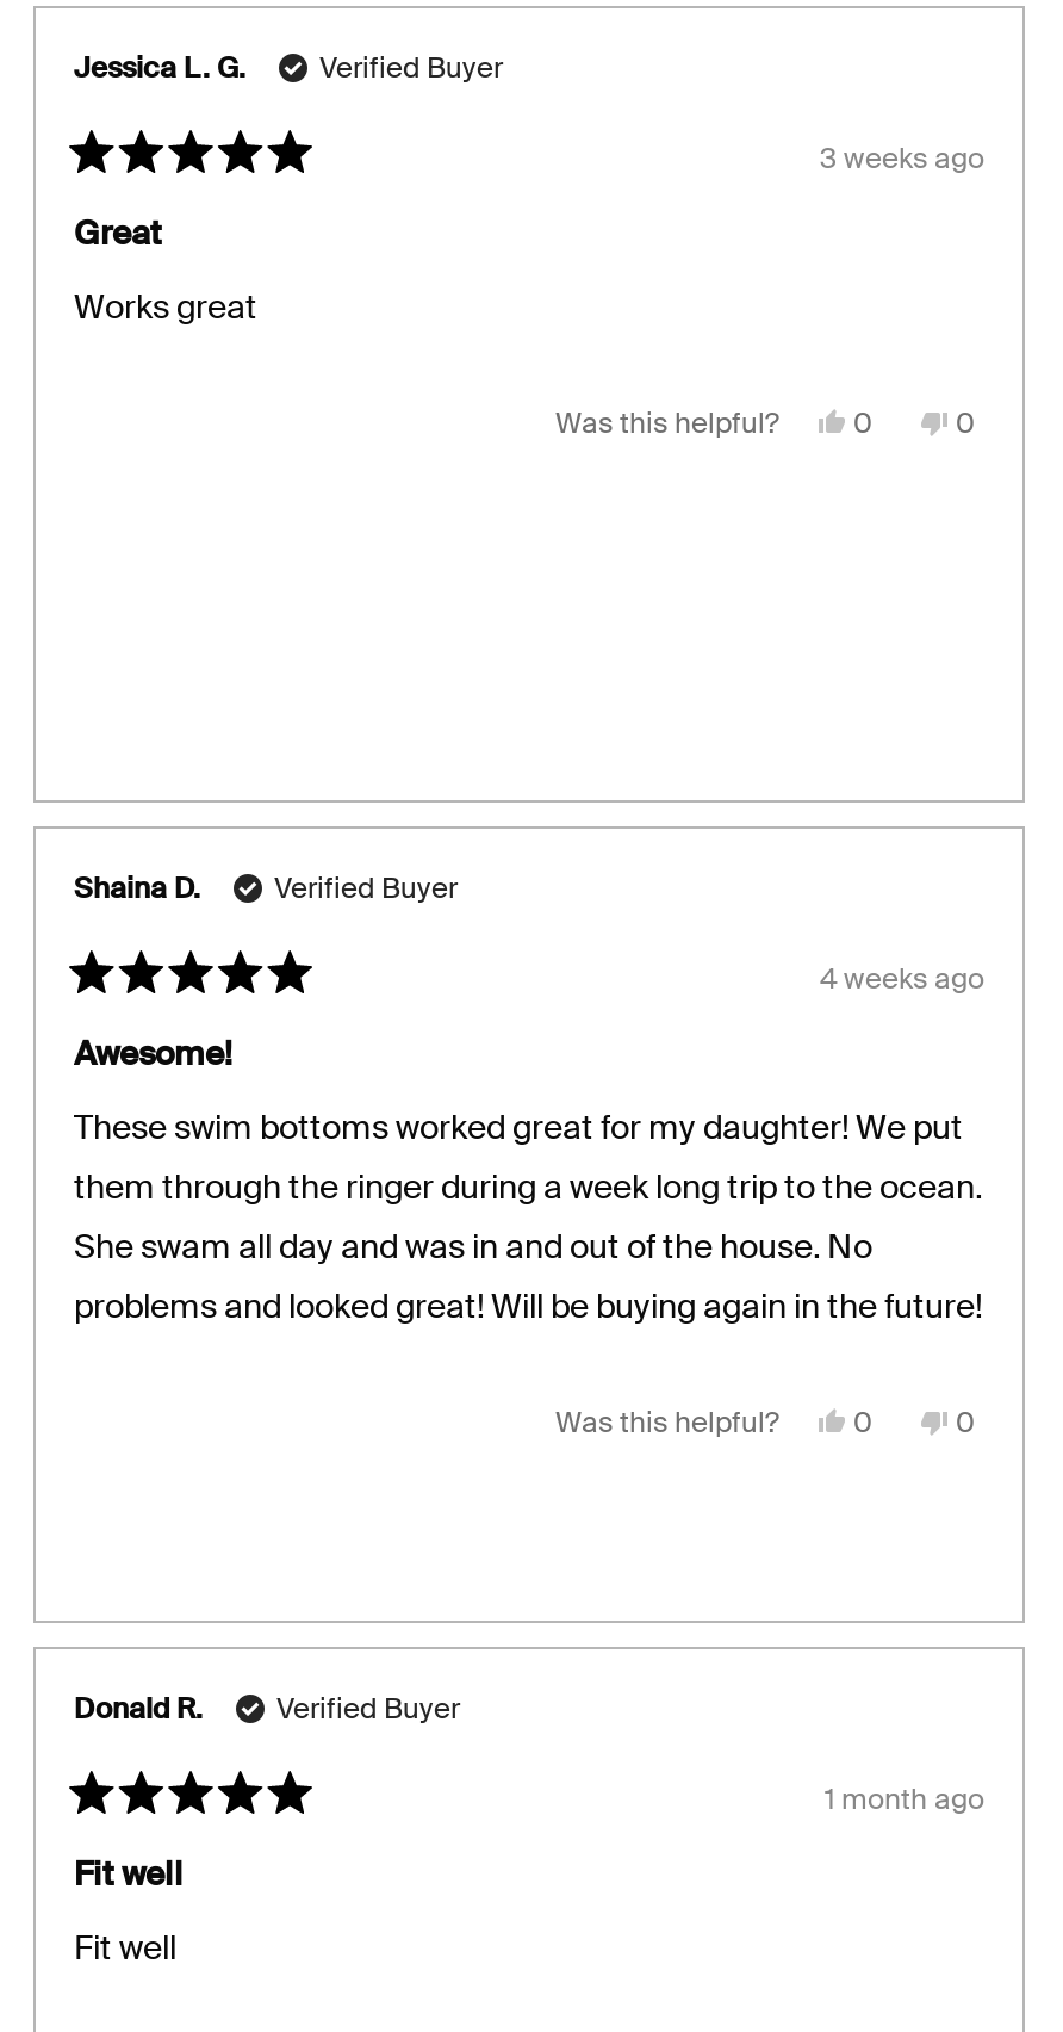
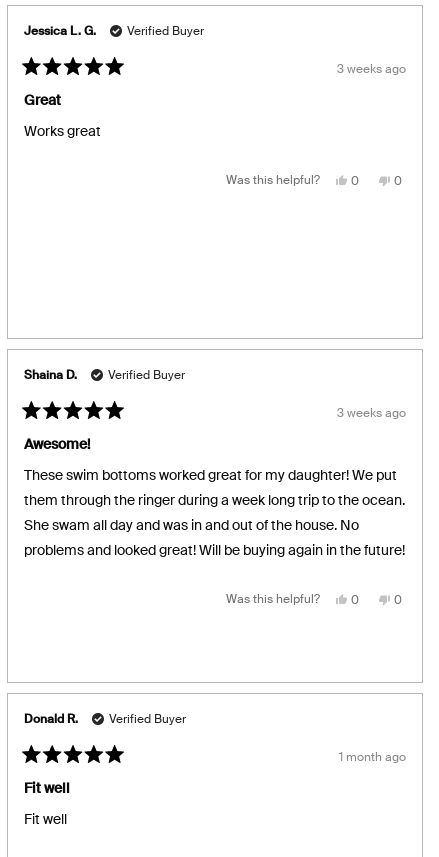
[820,959,984,997] 4 weeks ago -> [337,405,406,421] 3 weeks ago

